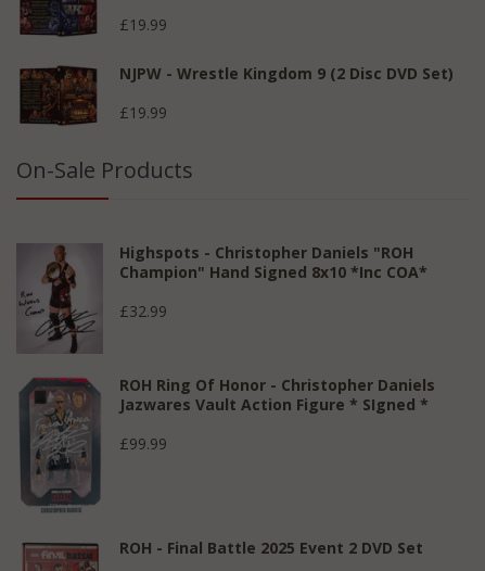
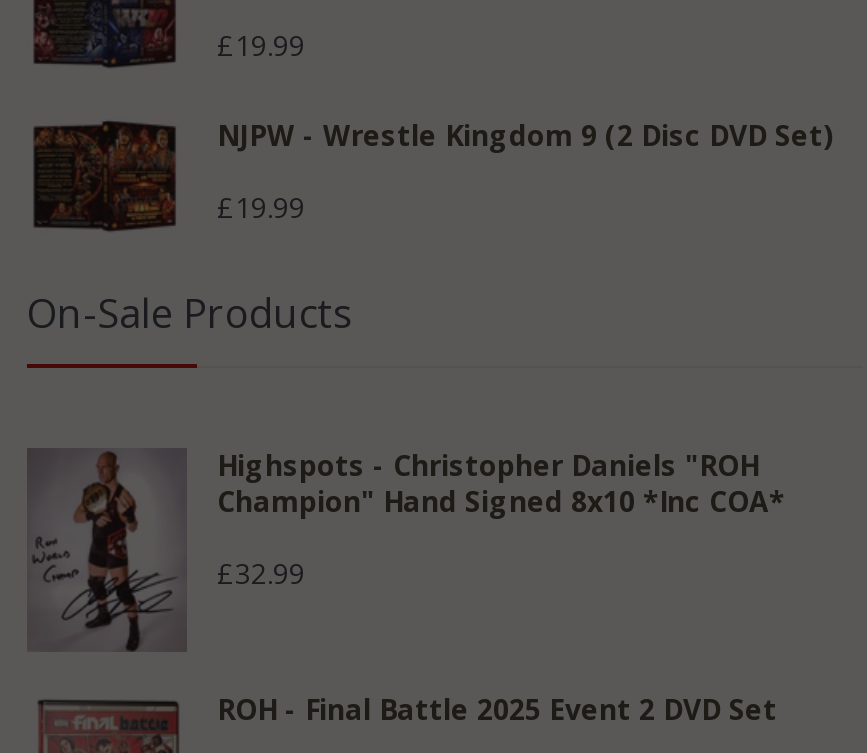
[18,375,435,516] [image] | ROH Ring Of Honor - Christopher Daniels | Jazwares Vault Action Figure * SIgned * | £99.99 -> none

